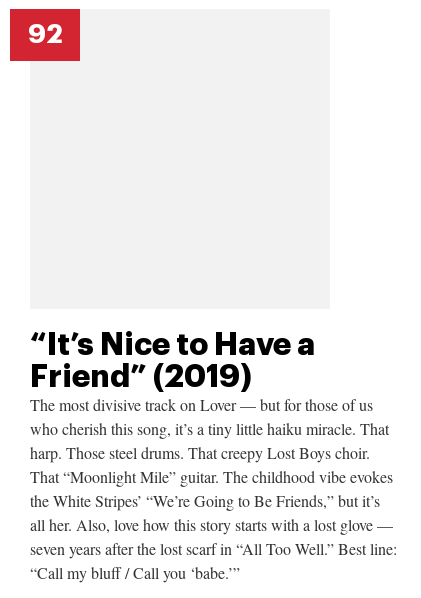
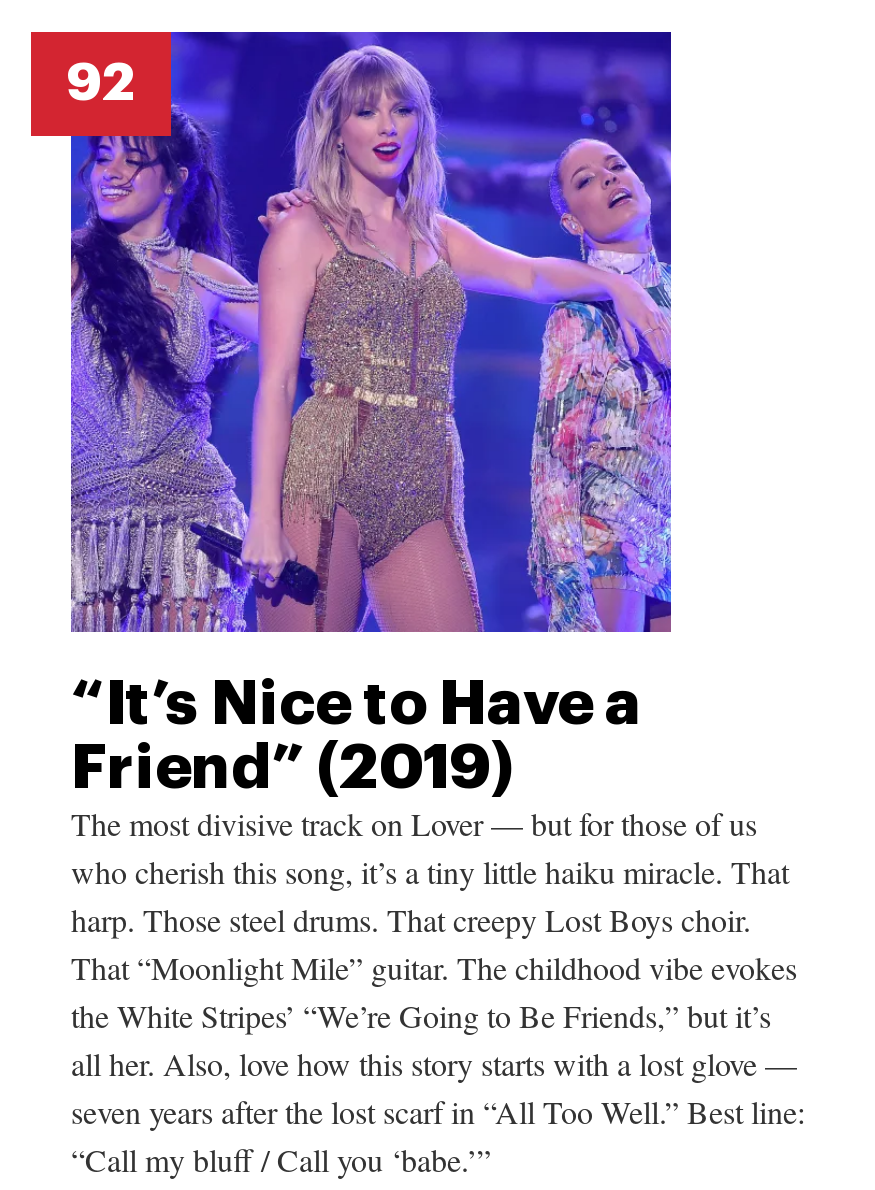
none -> [69,30,673,634] [image]

